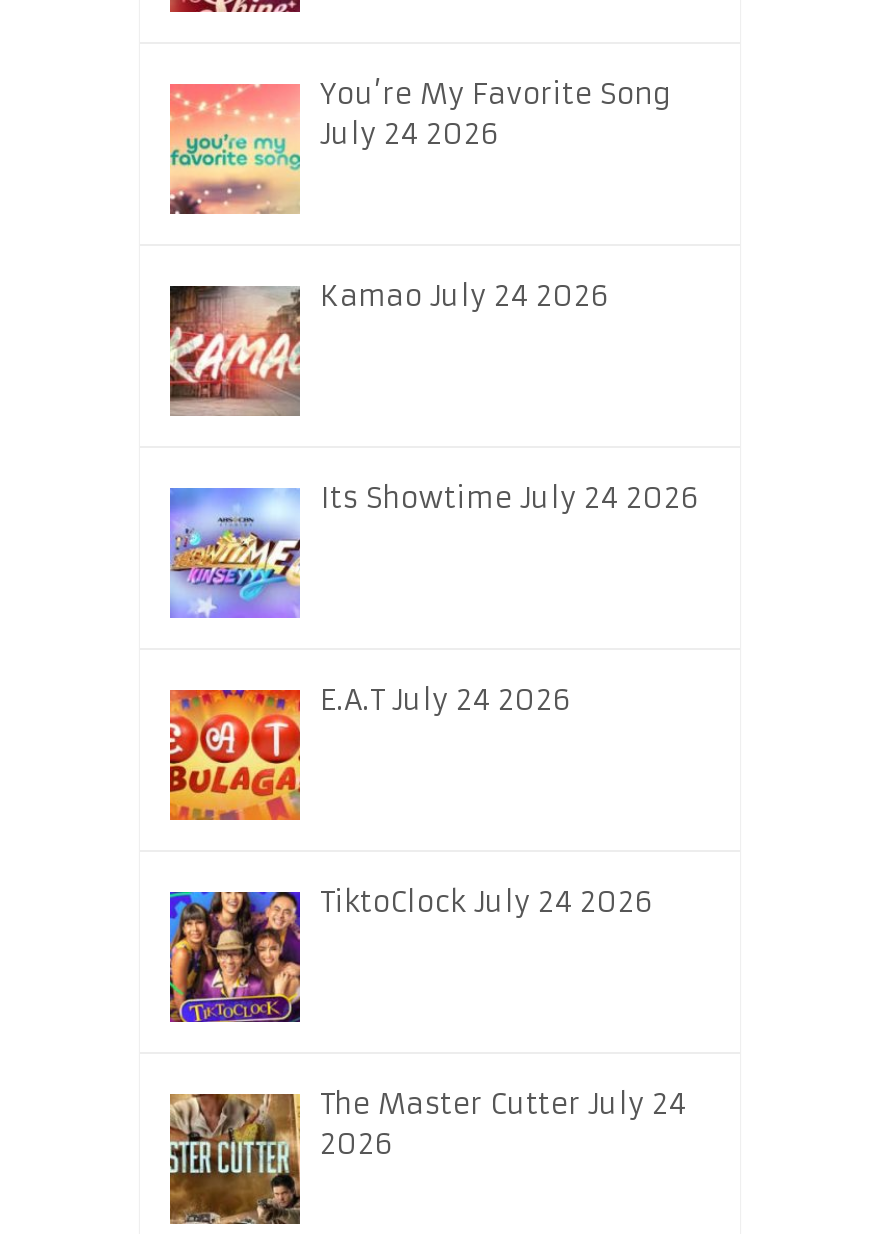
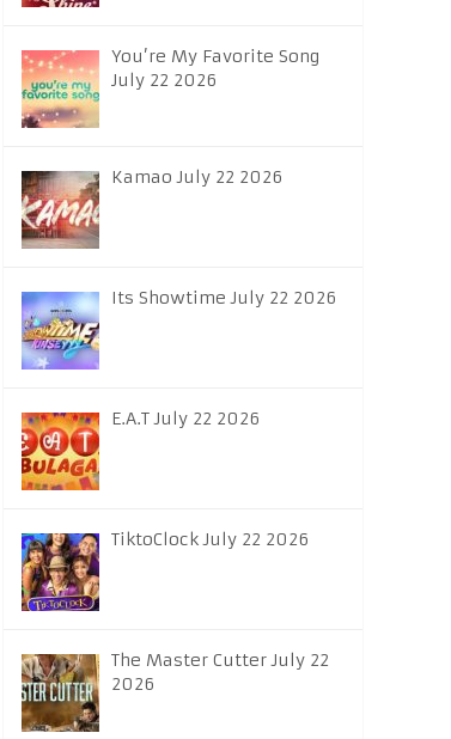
[320,117,498,153] July 24 2026 -> [111,70,217,91] July 22 2026
[320,279,608,315] Kamao July 24 2026 -> [111,167,282,188] Kamao July 22 2026
[320,481,698,517] Its Showtime July 24 2026 -> [111,287,336,309] Its Showtime July 22 2026
[320,683,570,719] E.A.T July 24 2026 -> [111,408,260,430] E.A.T July 22 2026
[320,885,652,921] TiktoClock July 24 2026 -> [111,529,309,551] TiktoClock July 22 2026
[320,1087,686,1123] The Master Cutter July 24 -> [111,650,329,671] The Master Cutter July 22

